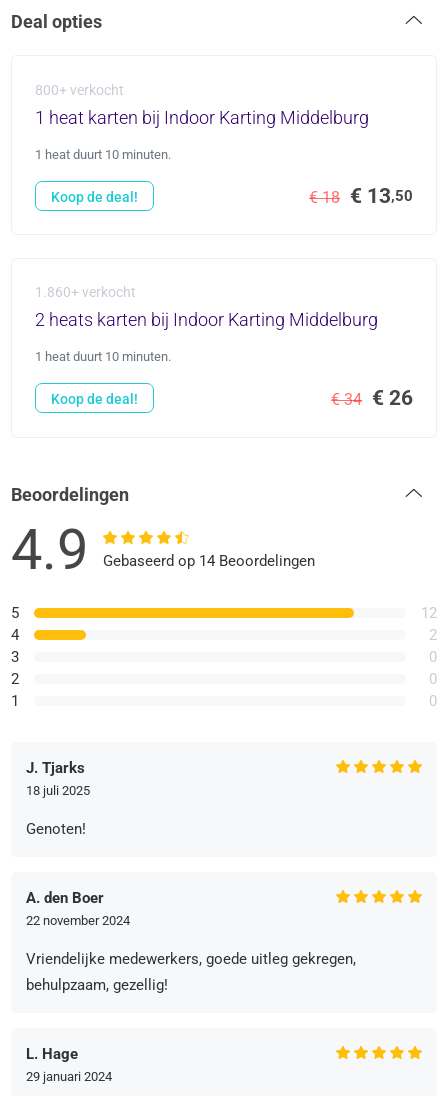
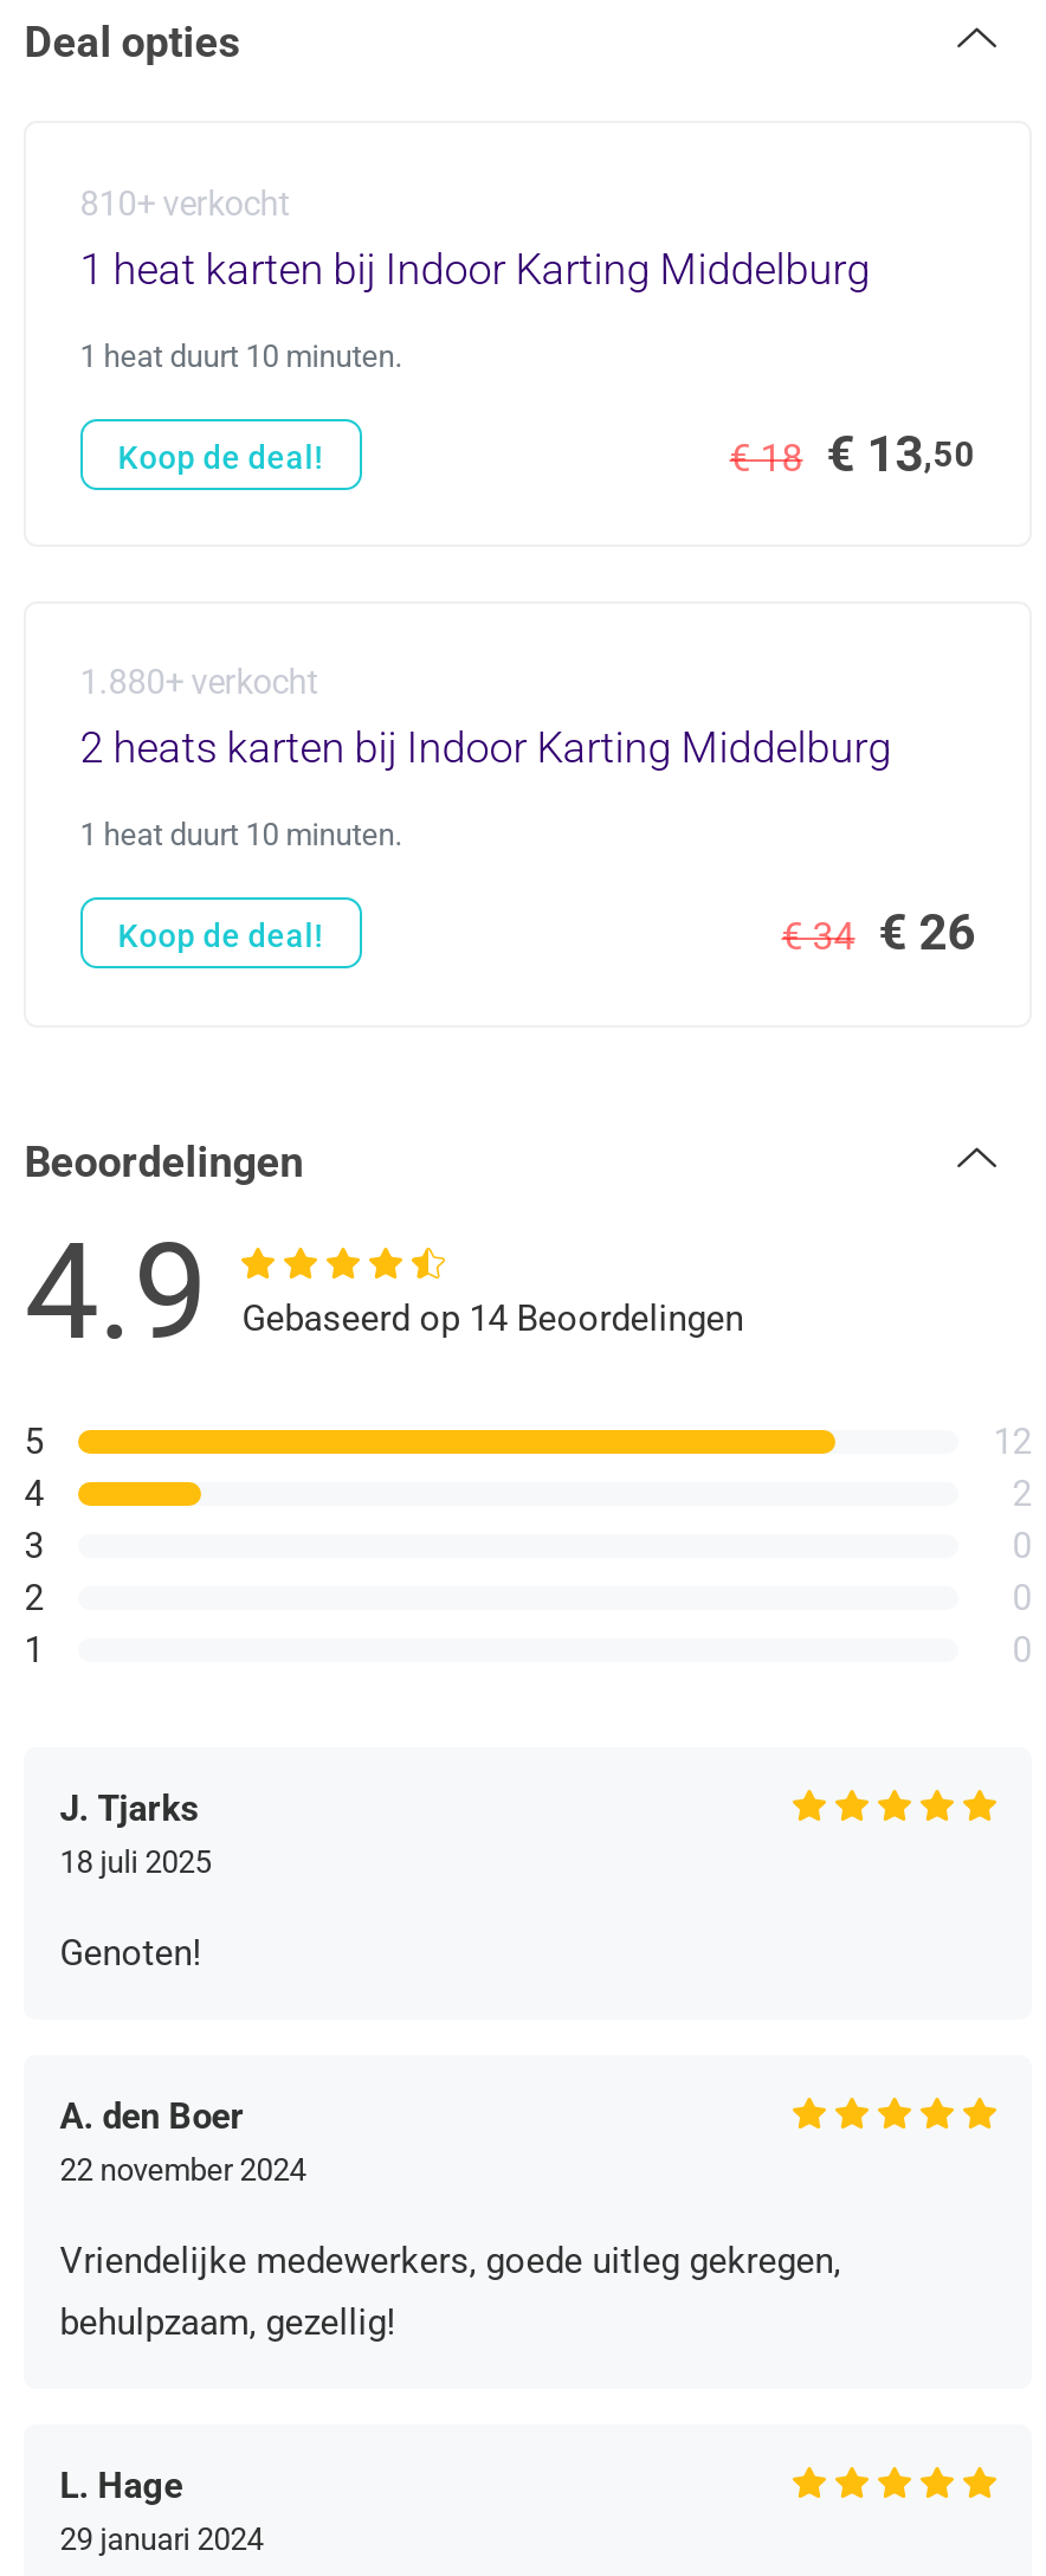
[35,82,124,98] 800+ verkocht -> [80,184,291,222] 810+ verkocht
[35,284,136,300] 1.860+ verkocht -> [80,663,319,701] 1.880+ verkocht

